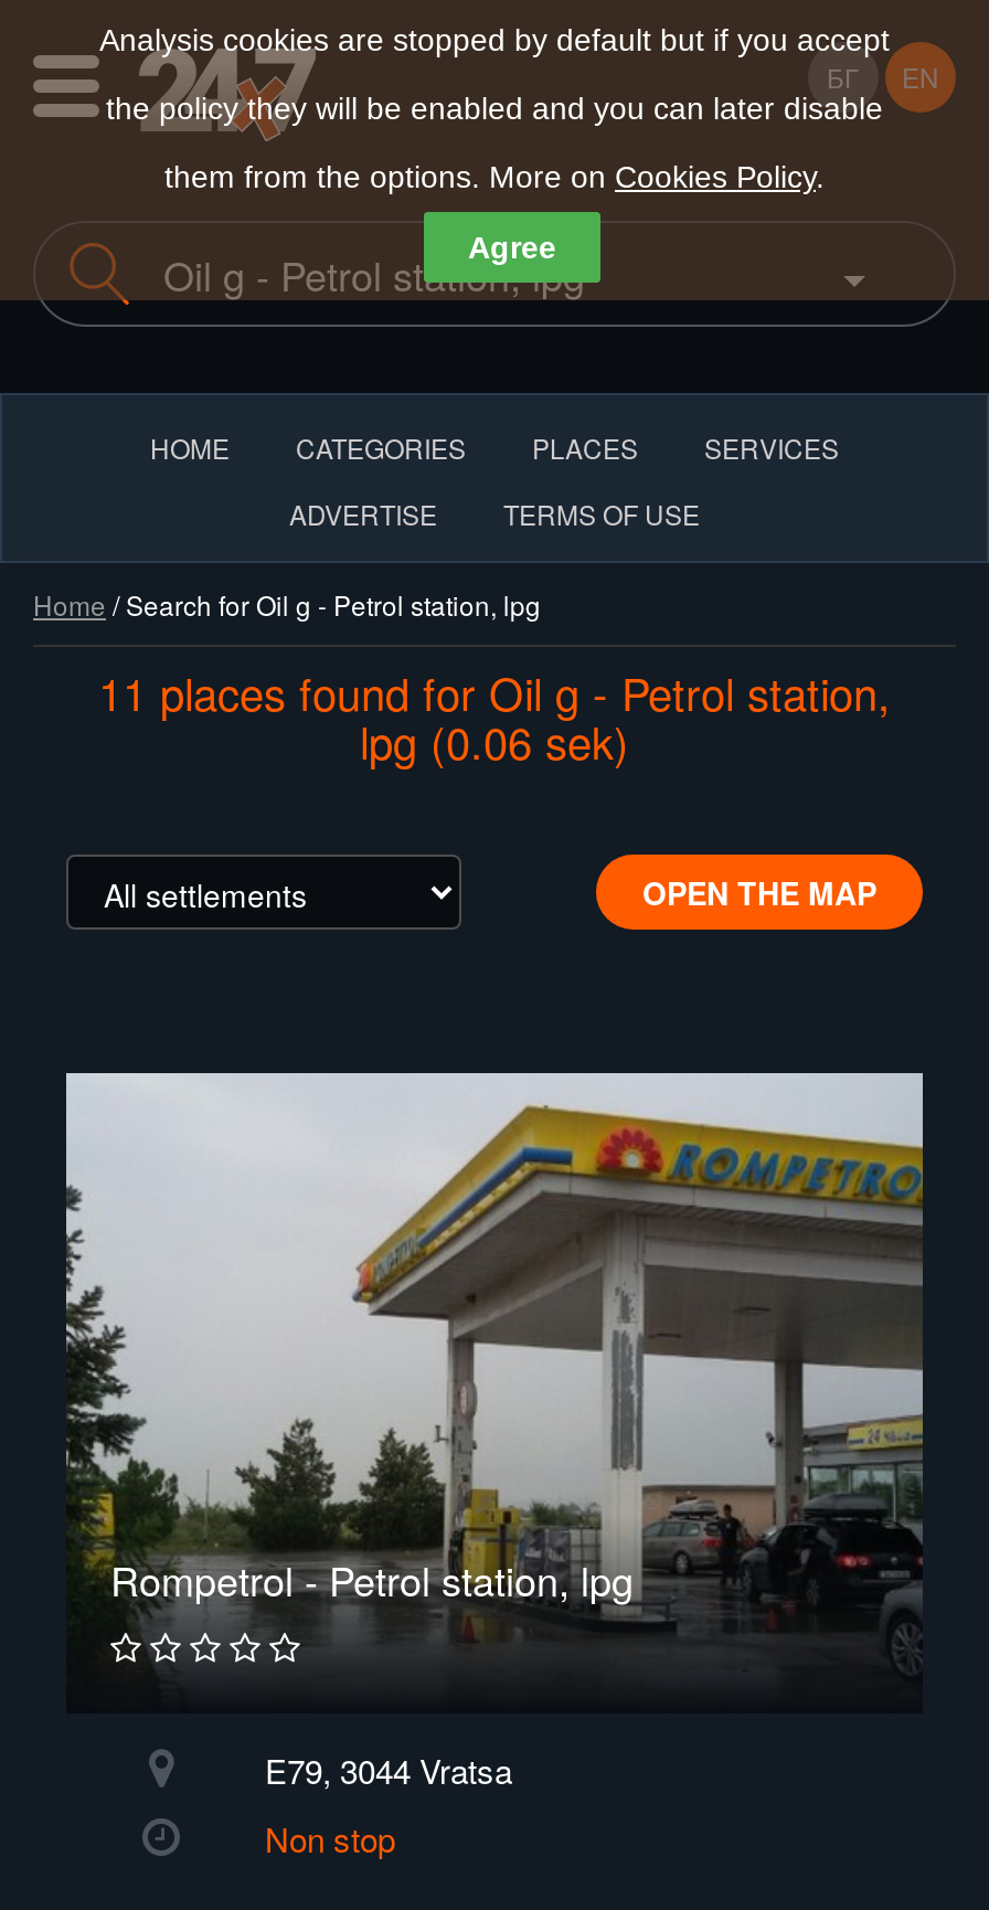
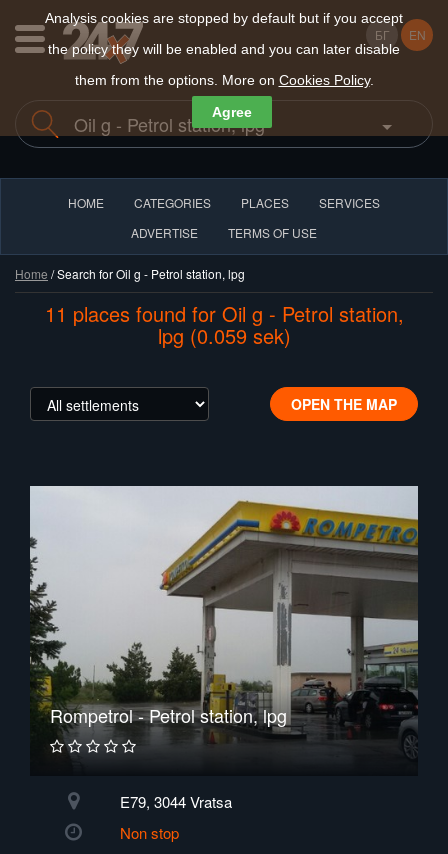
[360,709,629,773] lpg (0.06 sek) -> [157,321,290,350] lpg (0.059 sek)

